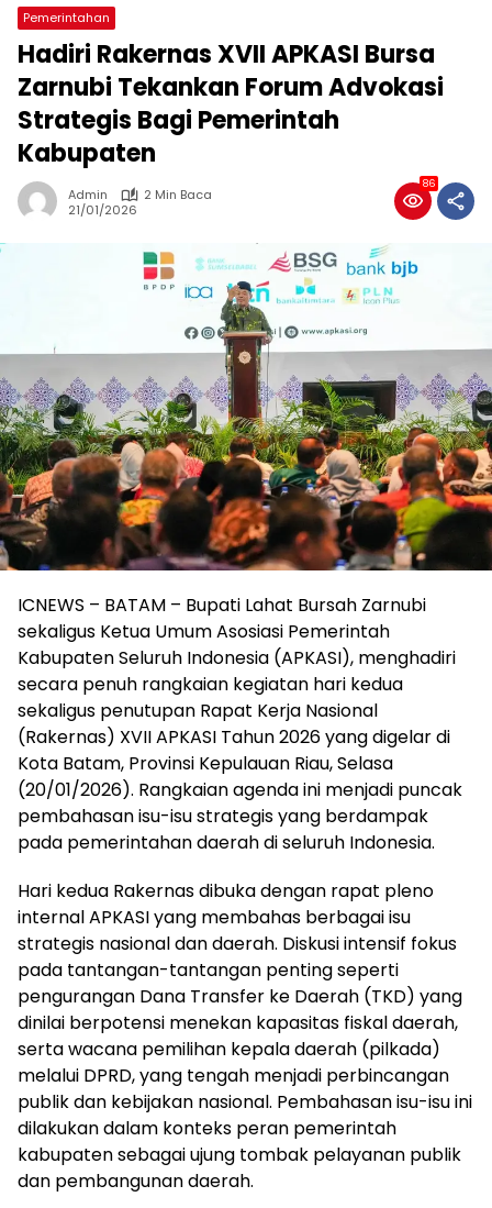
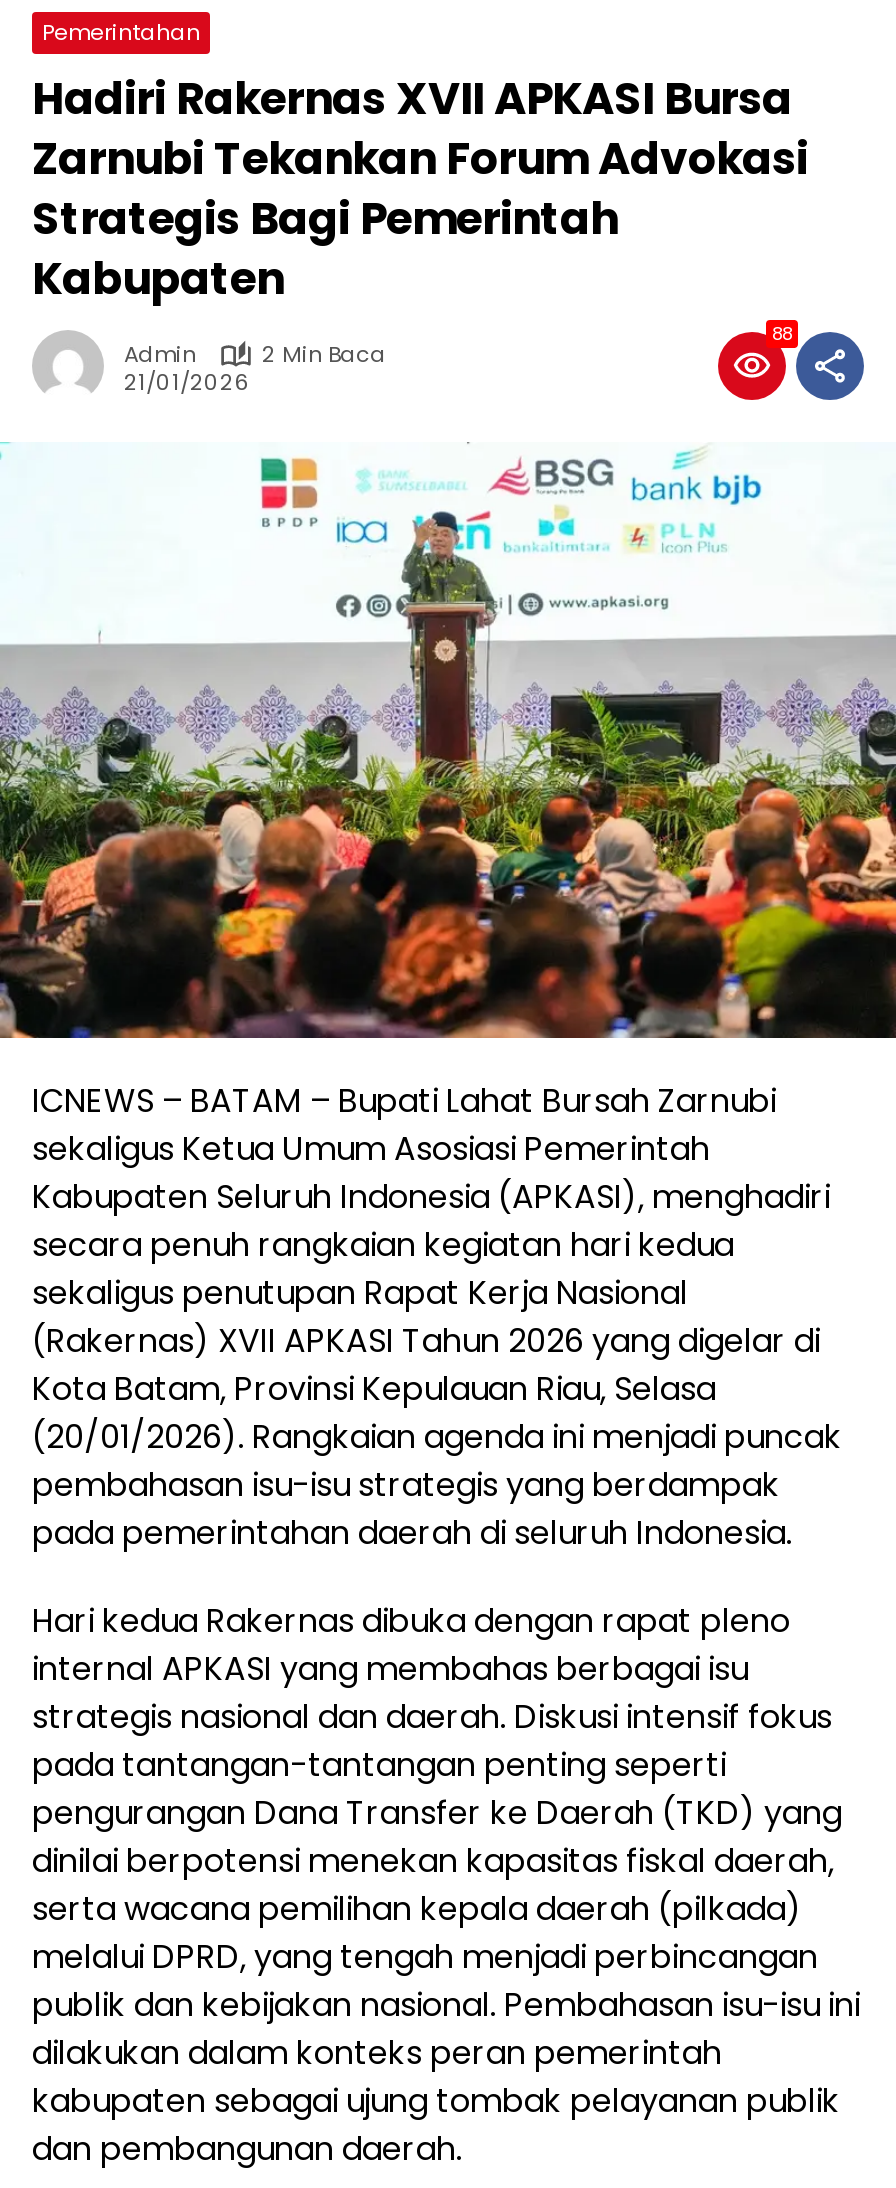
[423,177,435,190] 86 -> [772,322,792,346] 88

